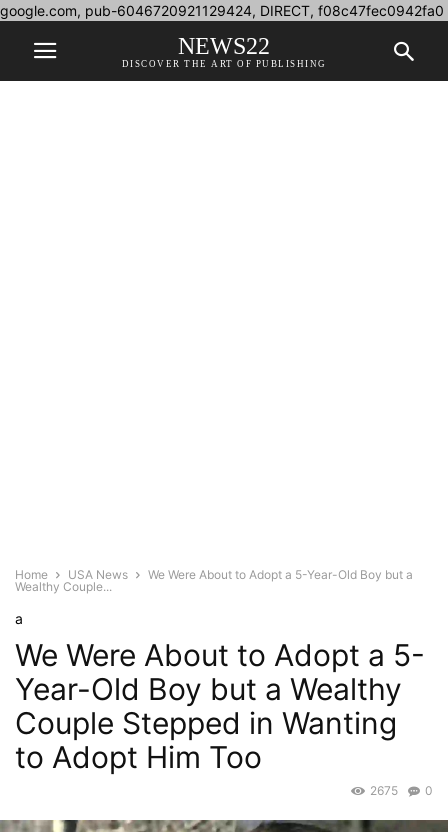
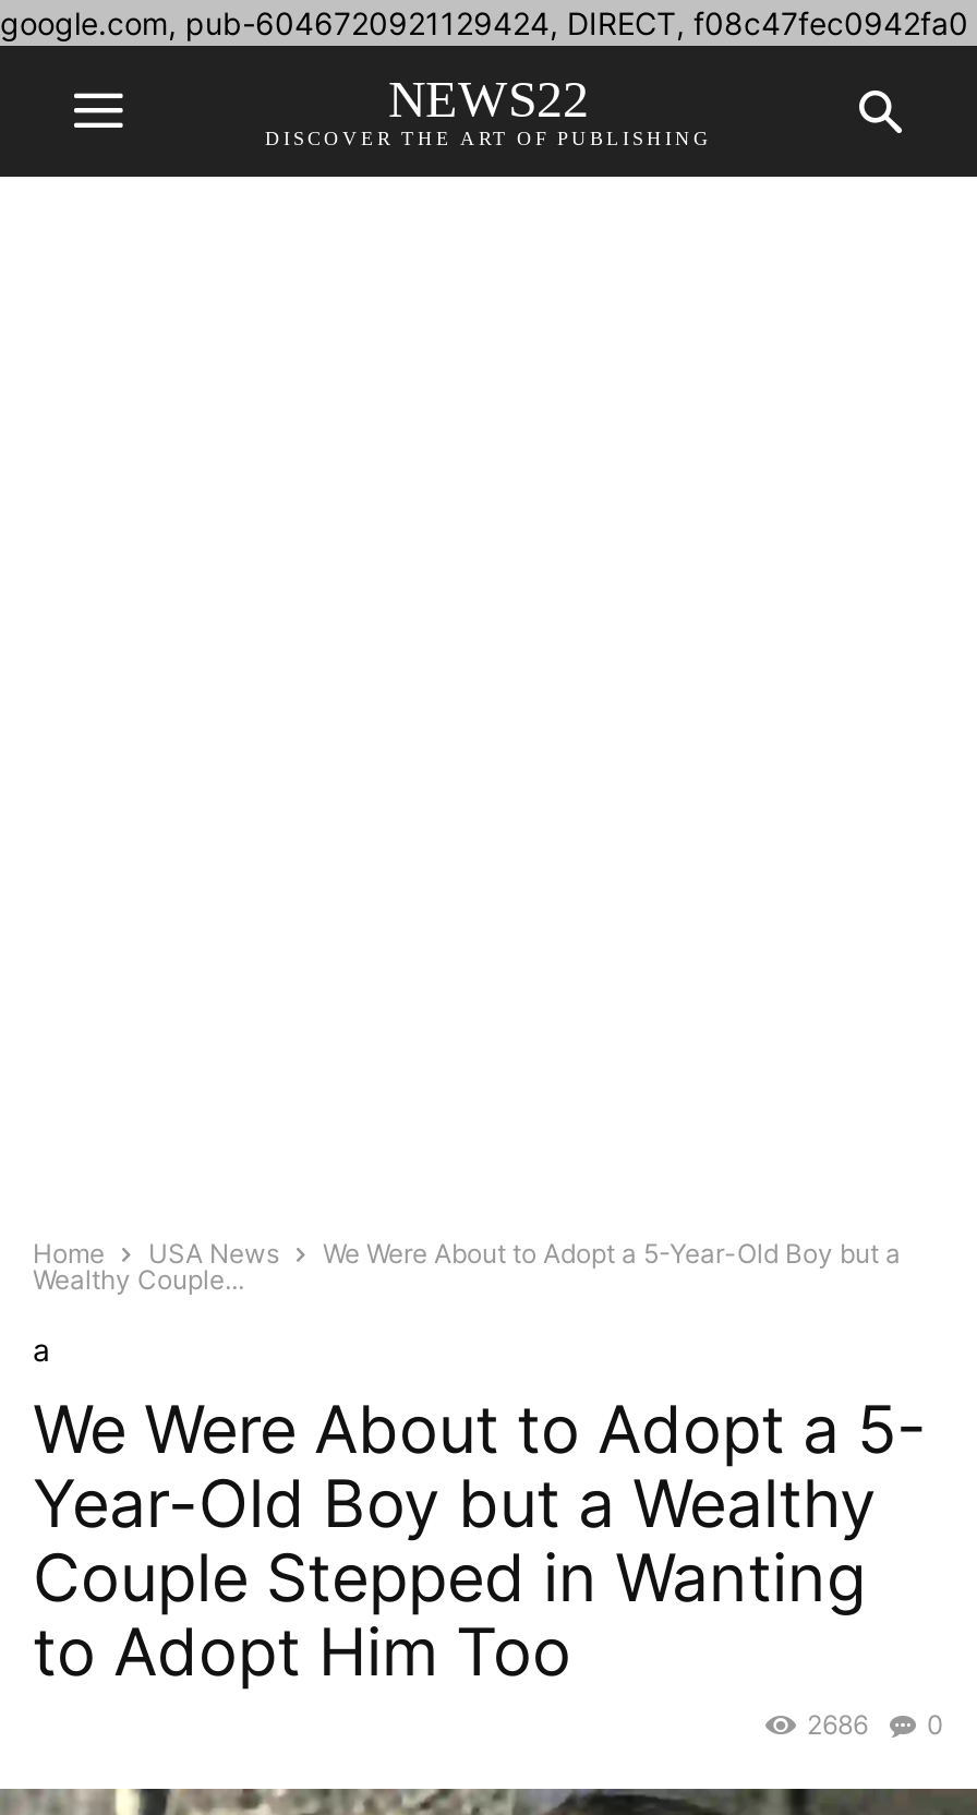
[370,783,433,798] 2675 0 -> [807,1708,944,1741] 2686 0

